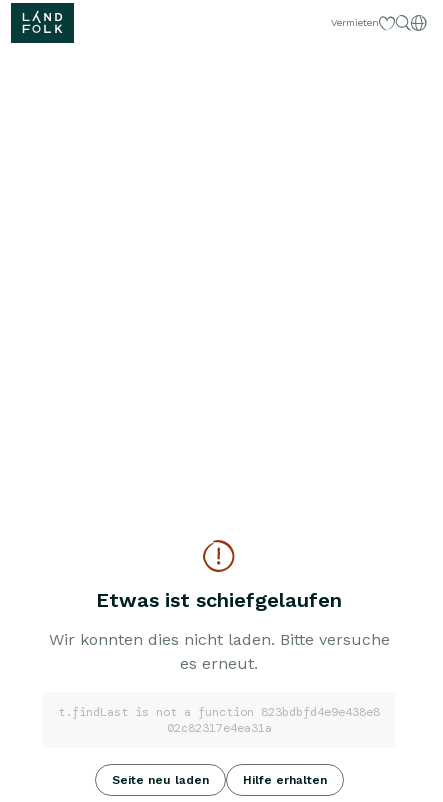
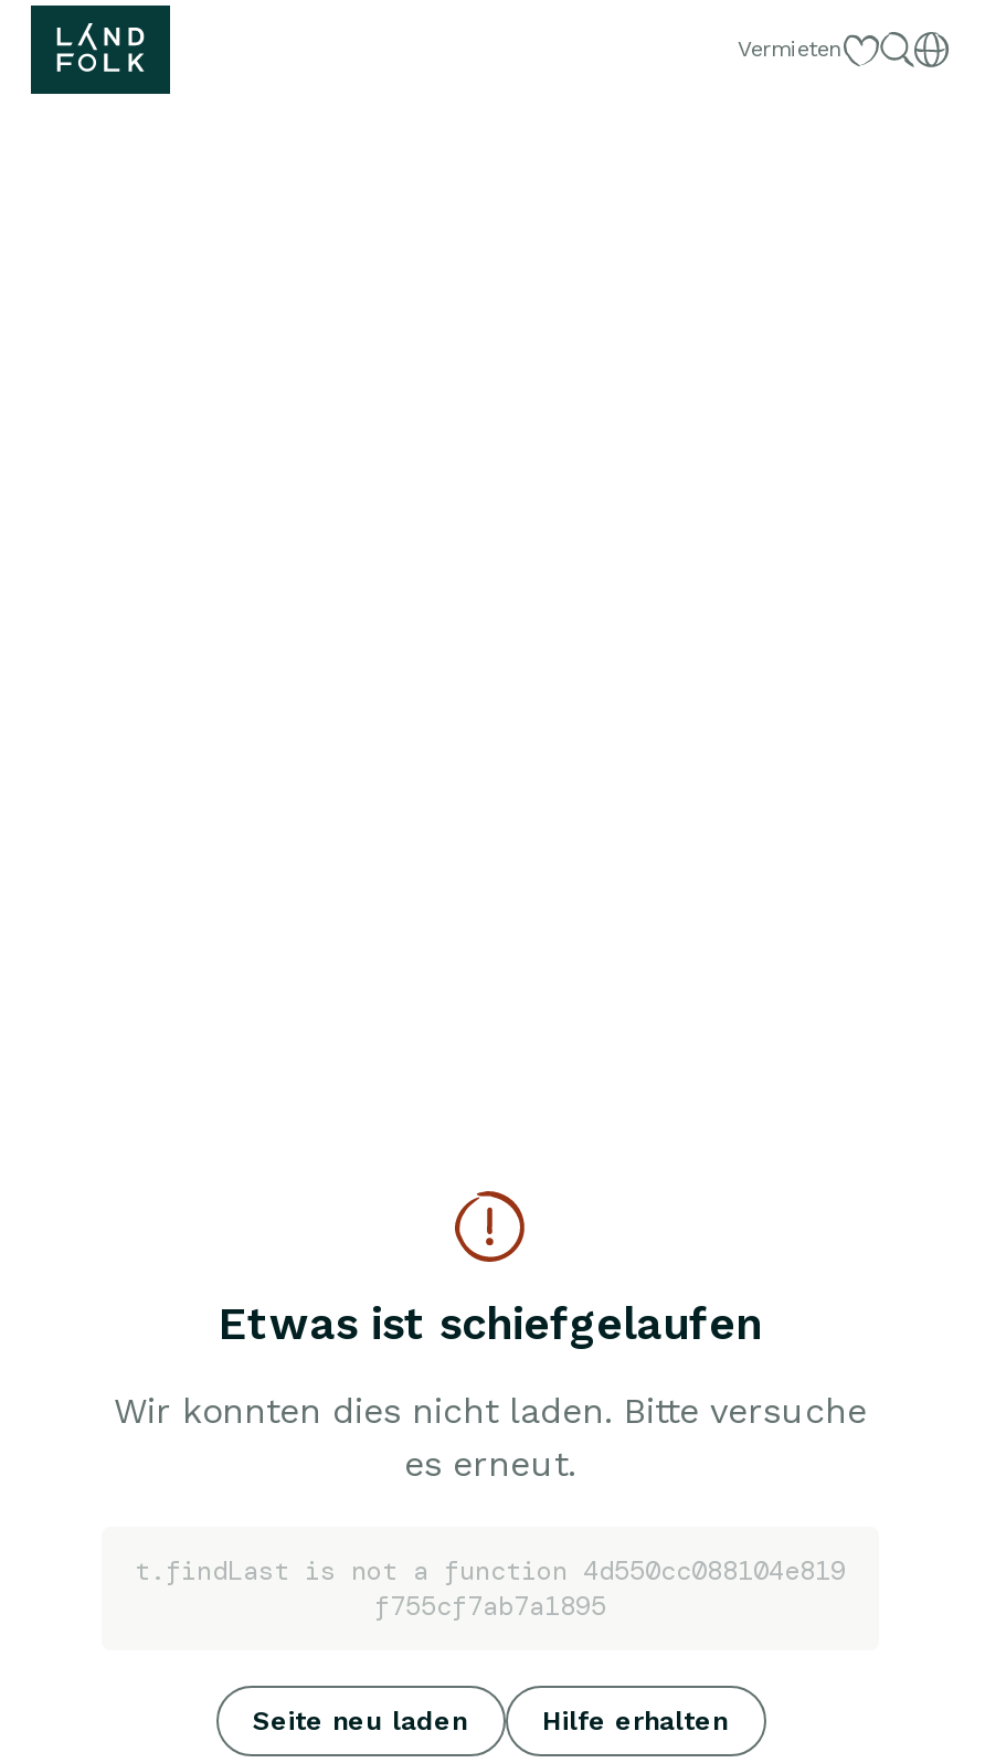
[58,704,380,736] t.findLast is not a function 823bdbfd4e9e438e8 | 02c82317e4ea31a -> [135,1553,846,1623] t.findLast is not a function 4d550cc088104e819 | f755cf7ab7a1895

